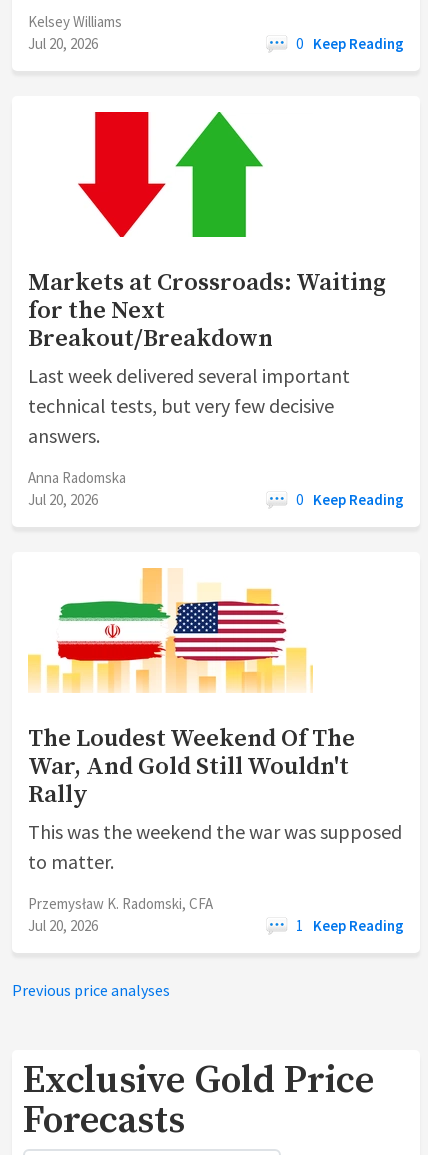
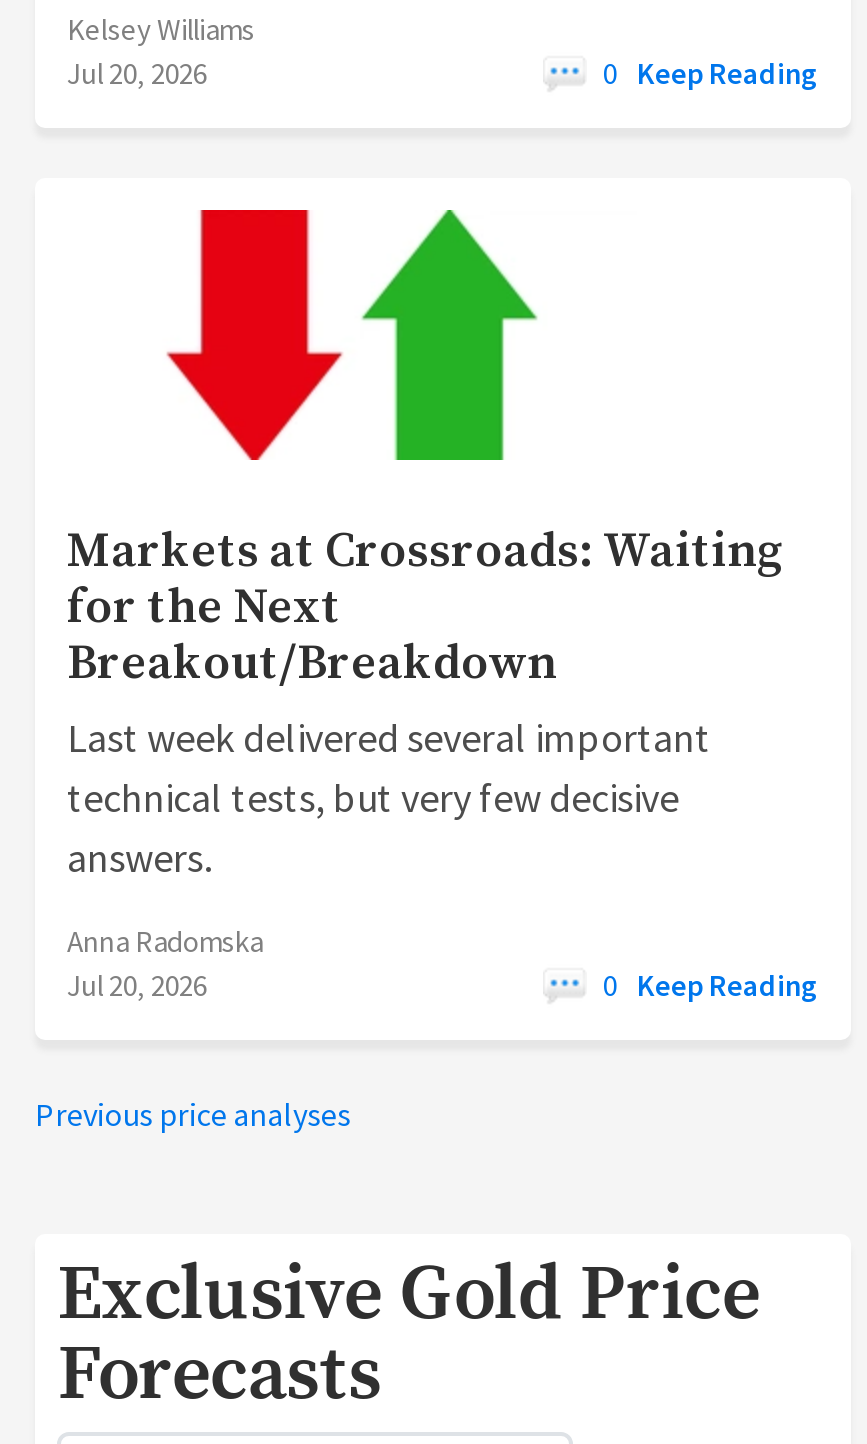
[27,567,404,934] [image] | The Loudest Weekend Of The | War, And Gold Still Wouldn't | Rally | This was the weekend the war was supposed | to matter. | Przemysław K. Radomski, CFA | Jul 20, 2026 | 1 Keep Reading -> none

